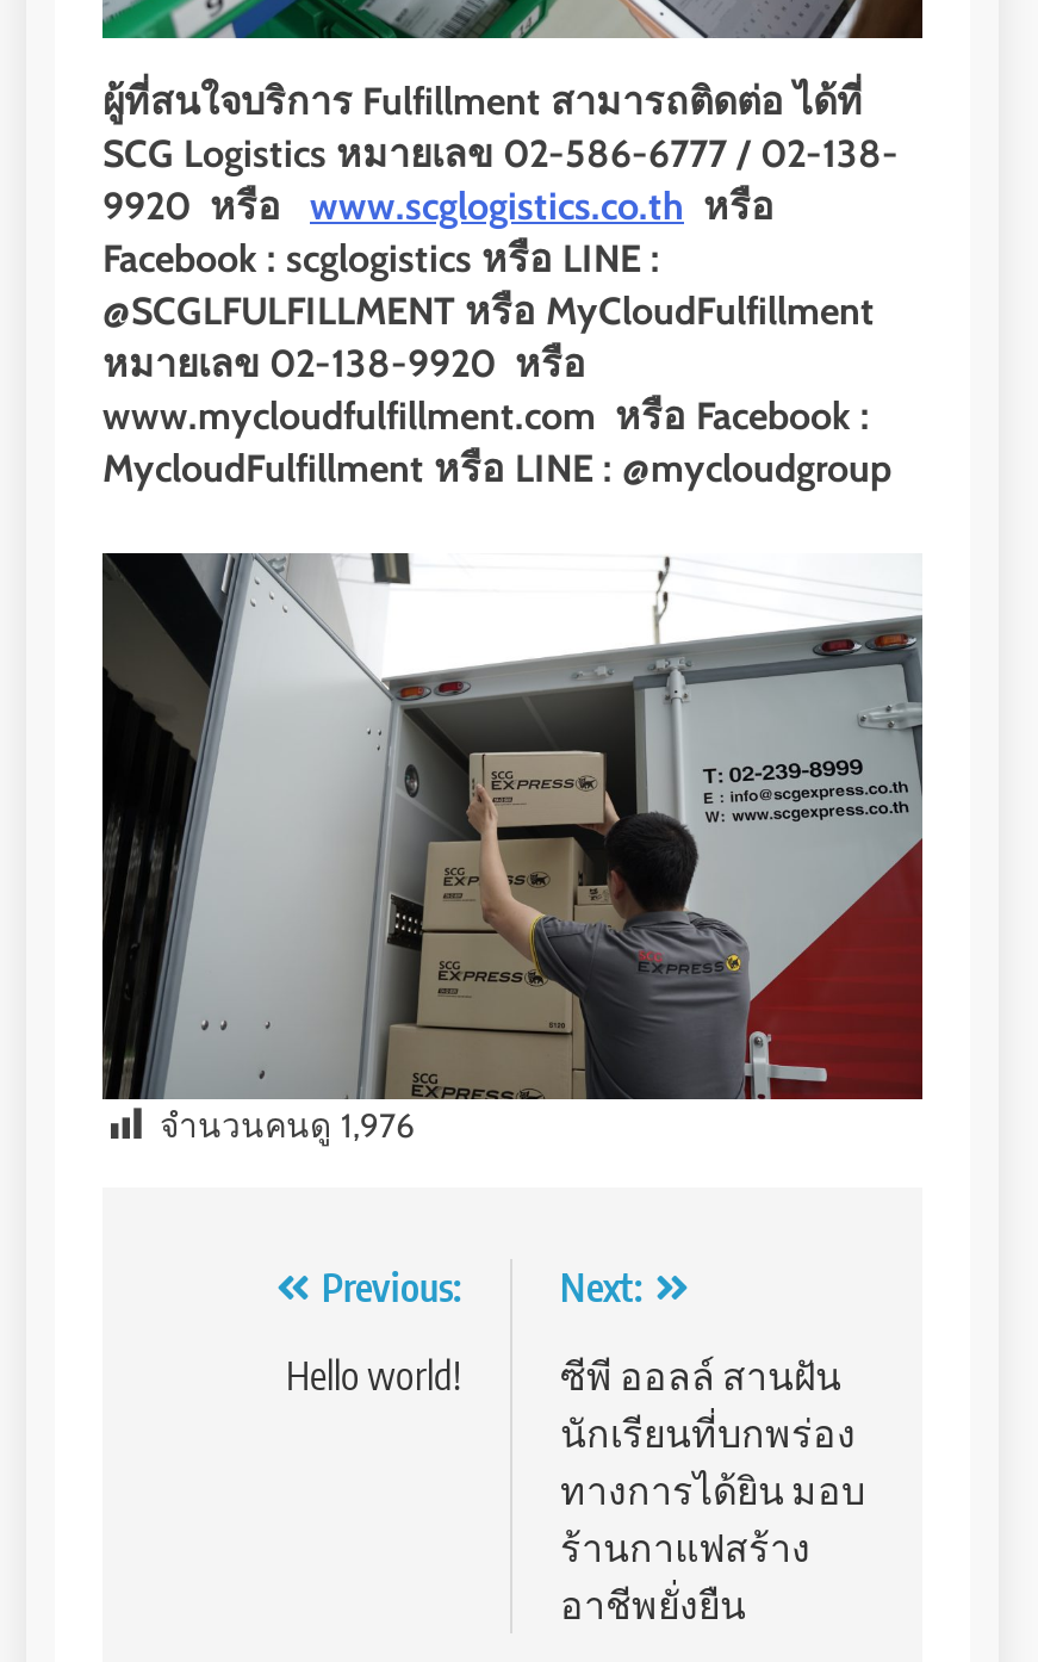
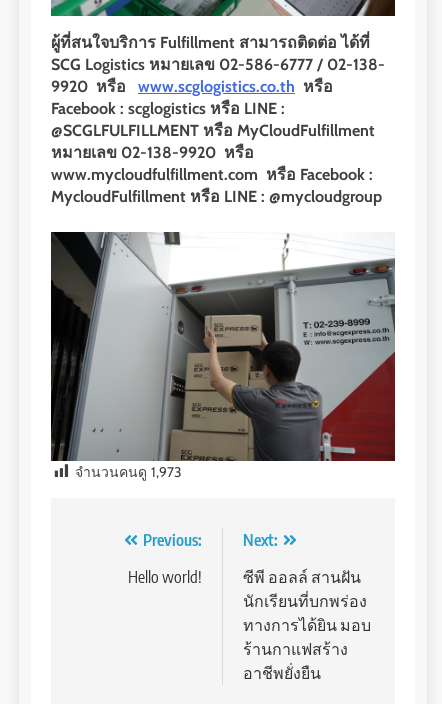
[160,1104,415,1146] จำนวนคนดู 1,976 -> [75,463,182,481] จำนวนคนดู 1,973

